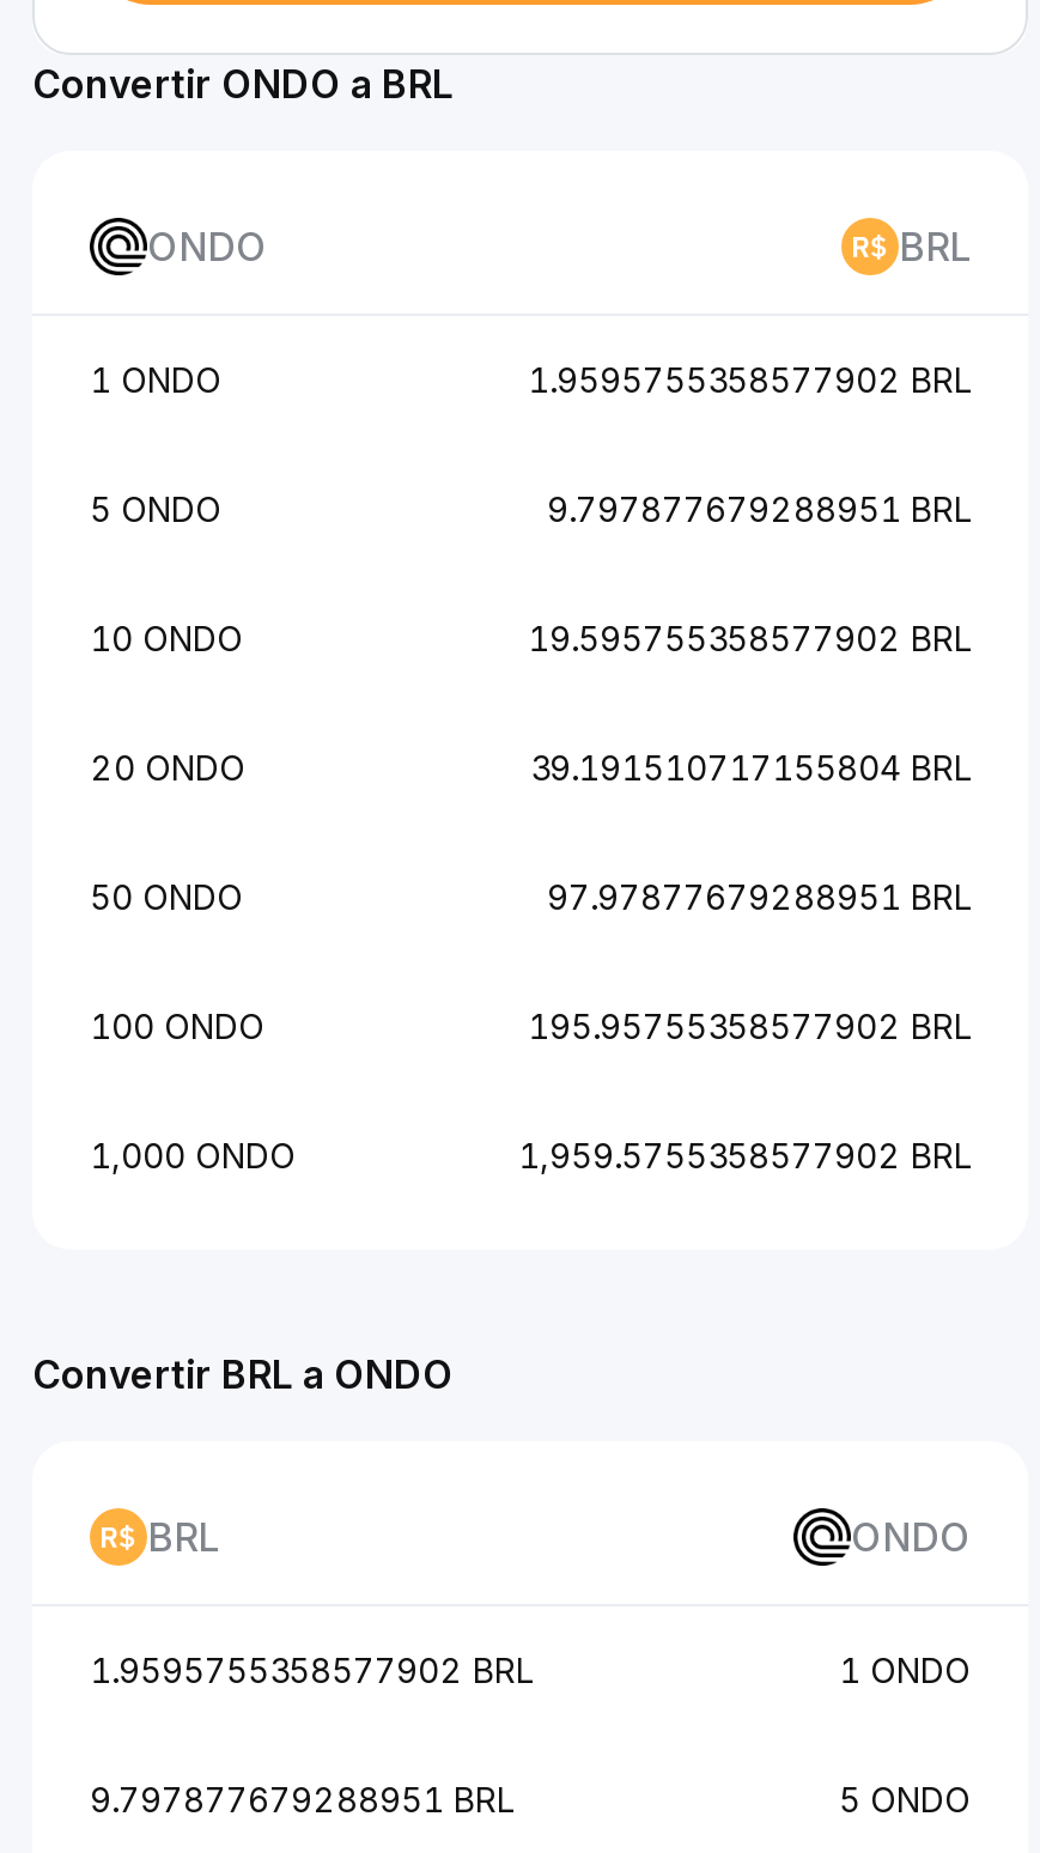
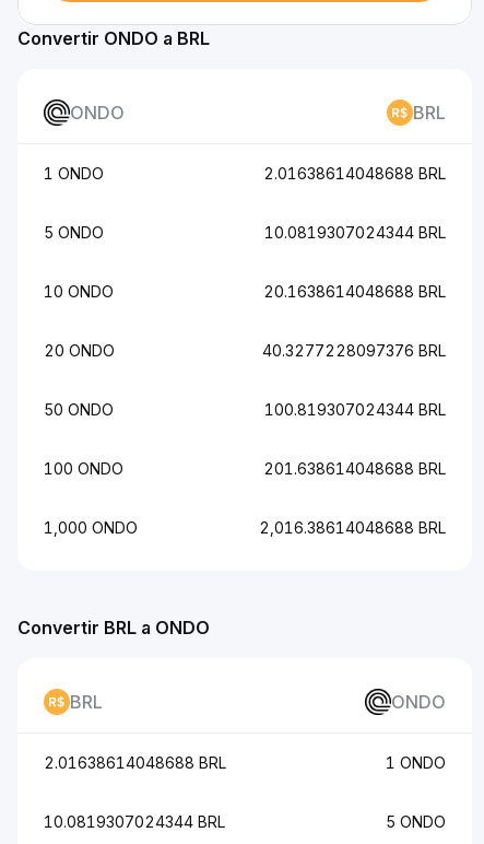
[528,359,971,400] 1.9595755358577902 BRL -> [263,164,446,183] 2.01638614048688 BRL
[547,488,971,529] 9.797877679288951 BRL -> [264,223,446,242] 10.0819307024344 BRL
[528,618,971,658] 19.595755358577902 BRL -> [263,282,446,301] 20.1638614048688 BRL
[530,747,971,788] 39.191510717155804 BRL -> [262,341,446,360] 40.3277228097376 BRL
[547,876,971,917] 97.97877679288951 BRL -> [264,400,446,419] 100.819307024344 BRL
[528,1006,971,1046] 195.95755358577902 BRL -> [263,459,446,478] 201.638614048688 BRL
[518,1135,971,1175] 1,959.5755358577902 BRL -> [259,518,446,537] 2,016.38614048688 BRL
[90,1650,533,1690] 1.9595755358577902 BRL -> [44,753,226,772] 2.01638614048688 BRL
[90,1779,513,1819] 9.797877679288951 BRL -> [44,812,225,831] 10.0819307024344 BRL

